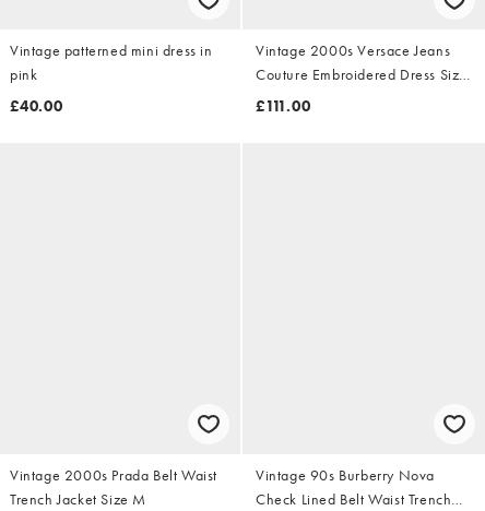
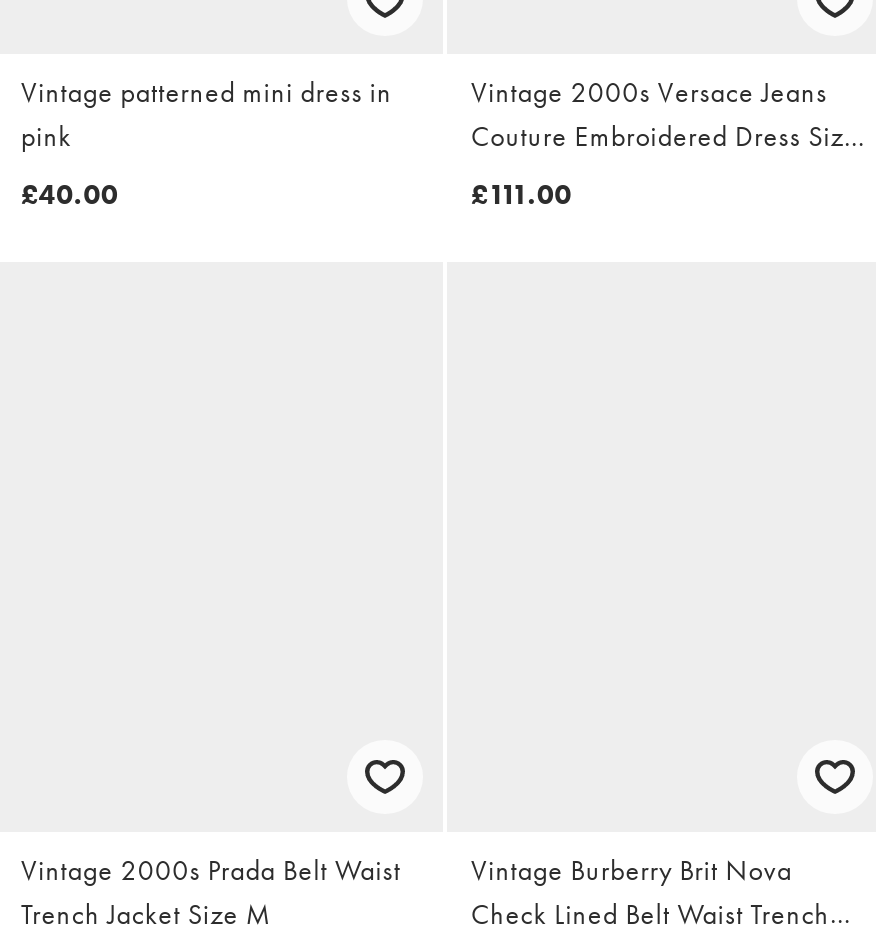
[256,465,435,484] Vintage 90s Burberry Nova -> [471,851,792,887] Vintage Burberry Brit Nova

